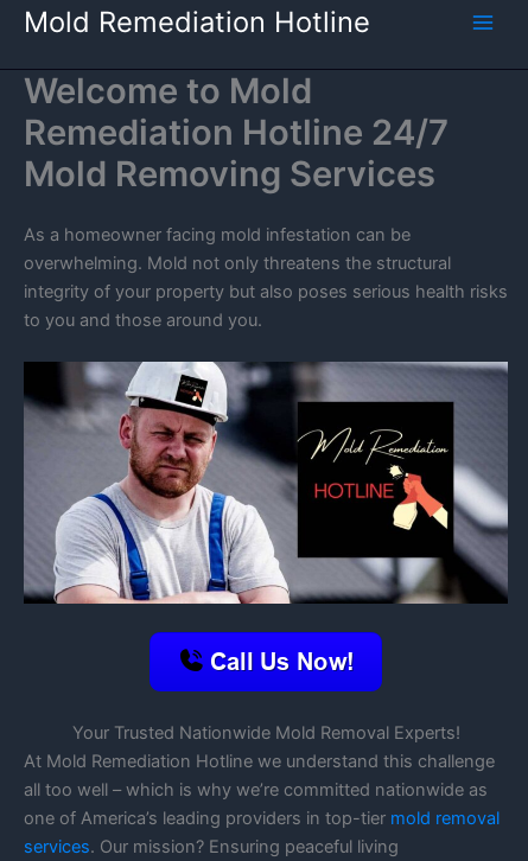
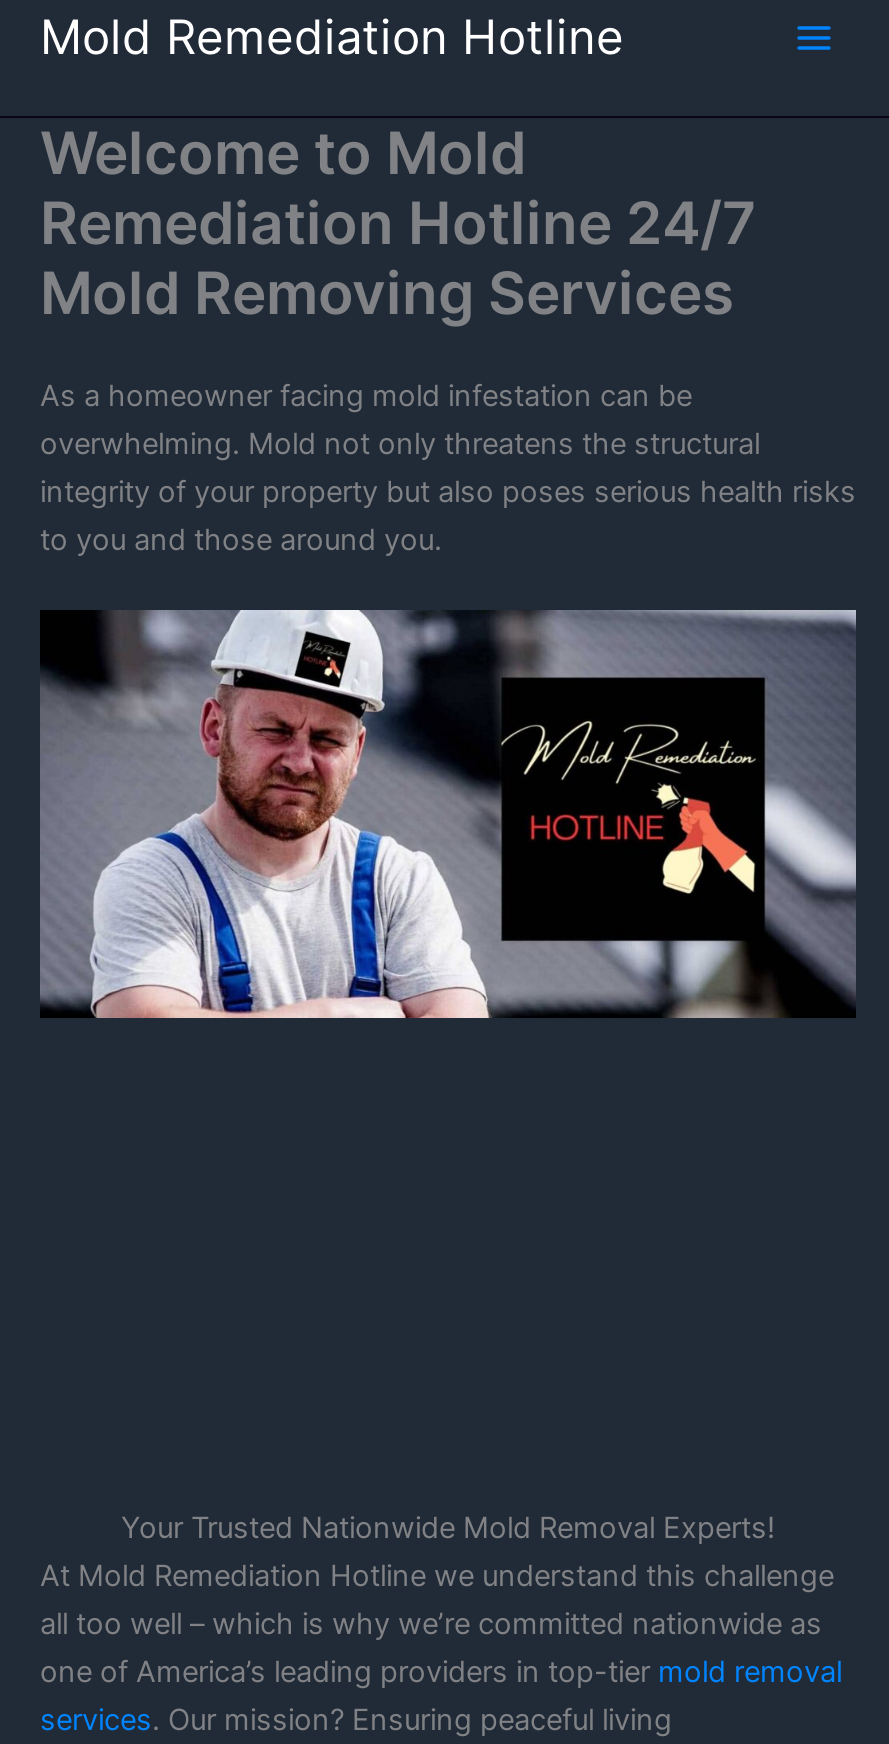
[148,631,383,693] [image] -> none

